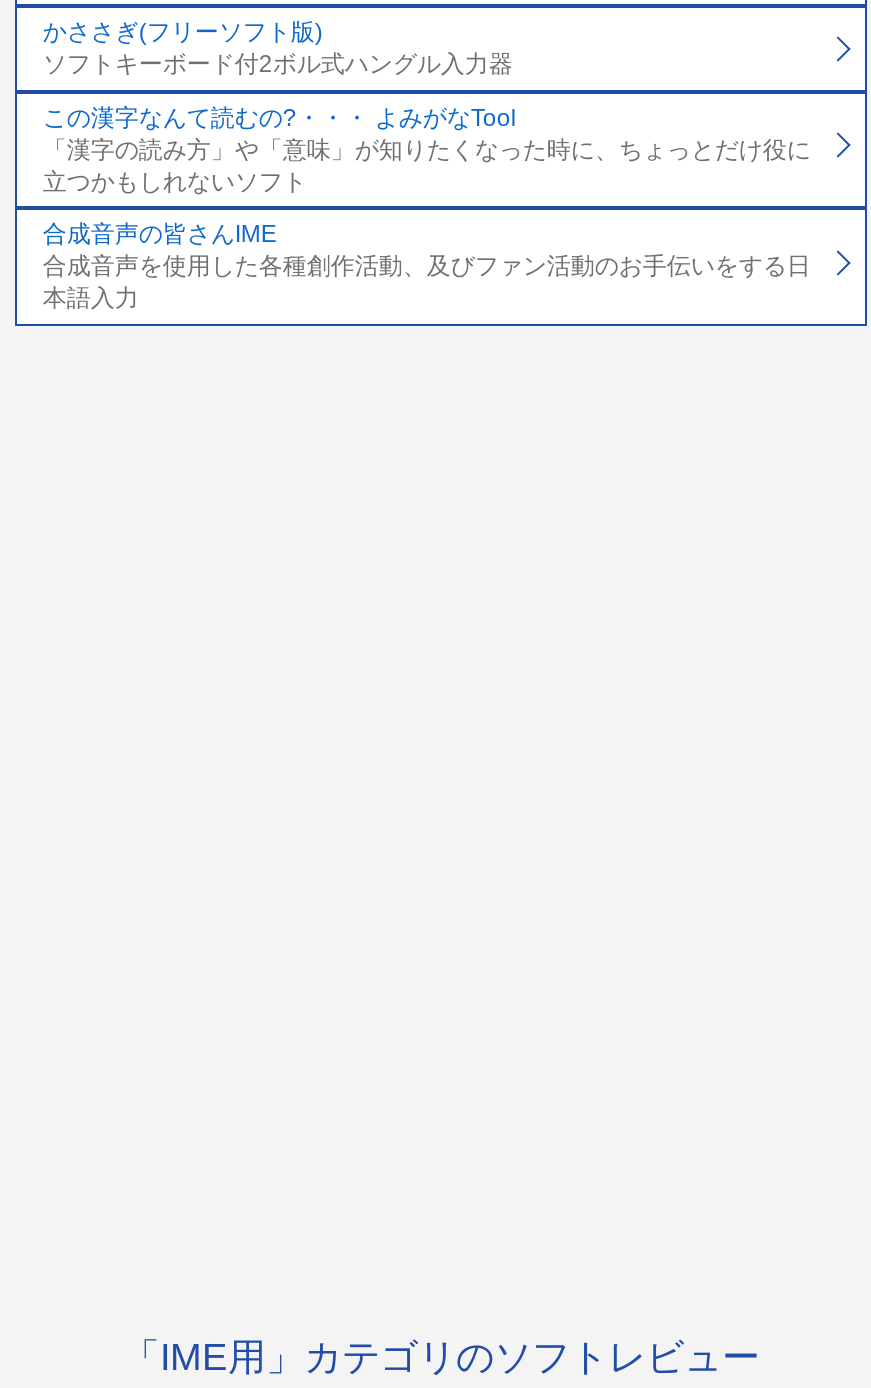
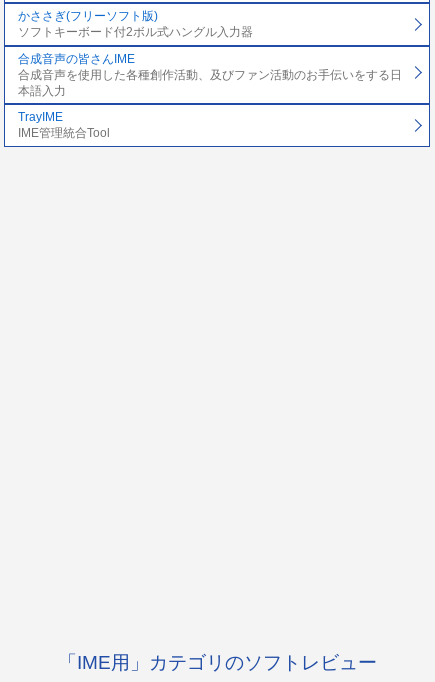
[43,104,811,196] この漢字なんて読むの?・・・ よみがなTool | 「漢字の読み方」や「意味」が知りたくなった時に、ちょっとだけ役に | 立つかもしれないソフト -> none
moved [43,221,811,313] -> [18,52,402,98]: 合成音声の皆さんIME | 合成音声を使用した各種創作活動、及びファン活動のお手伝いをする日 | 本語入力
none -> [18,110,110,140] TrayIME | IME管理統合Tool

